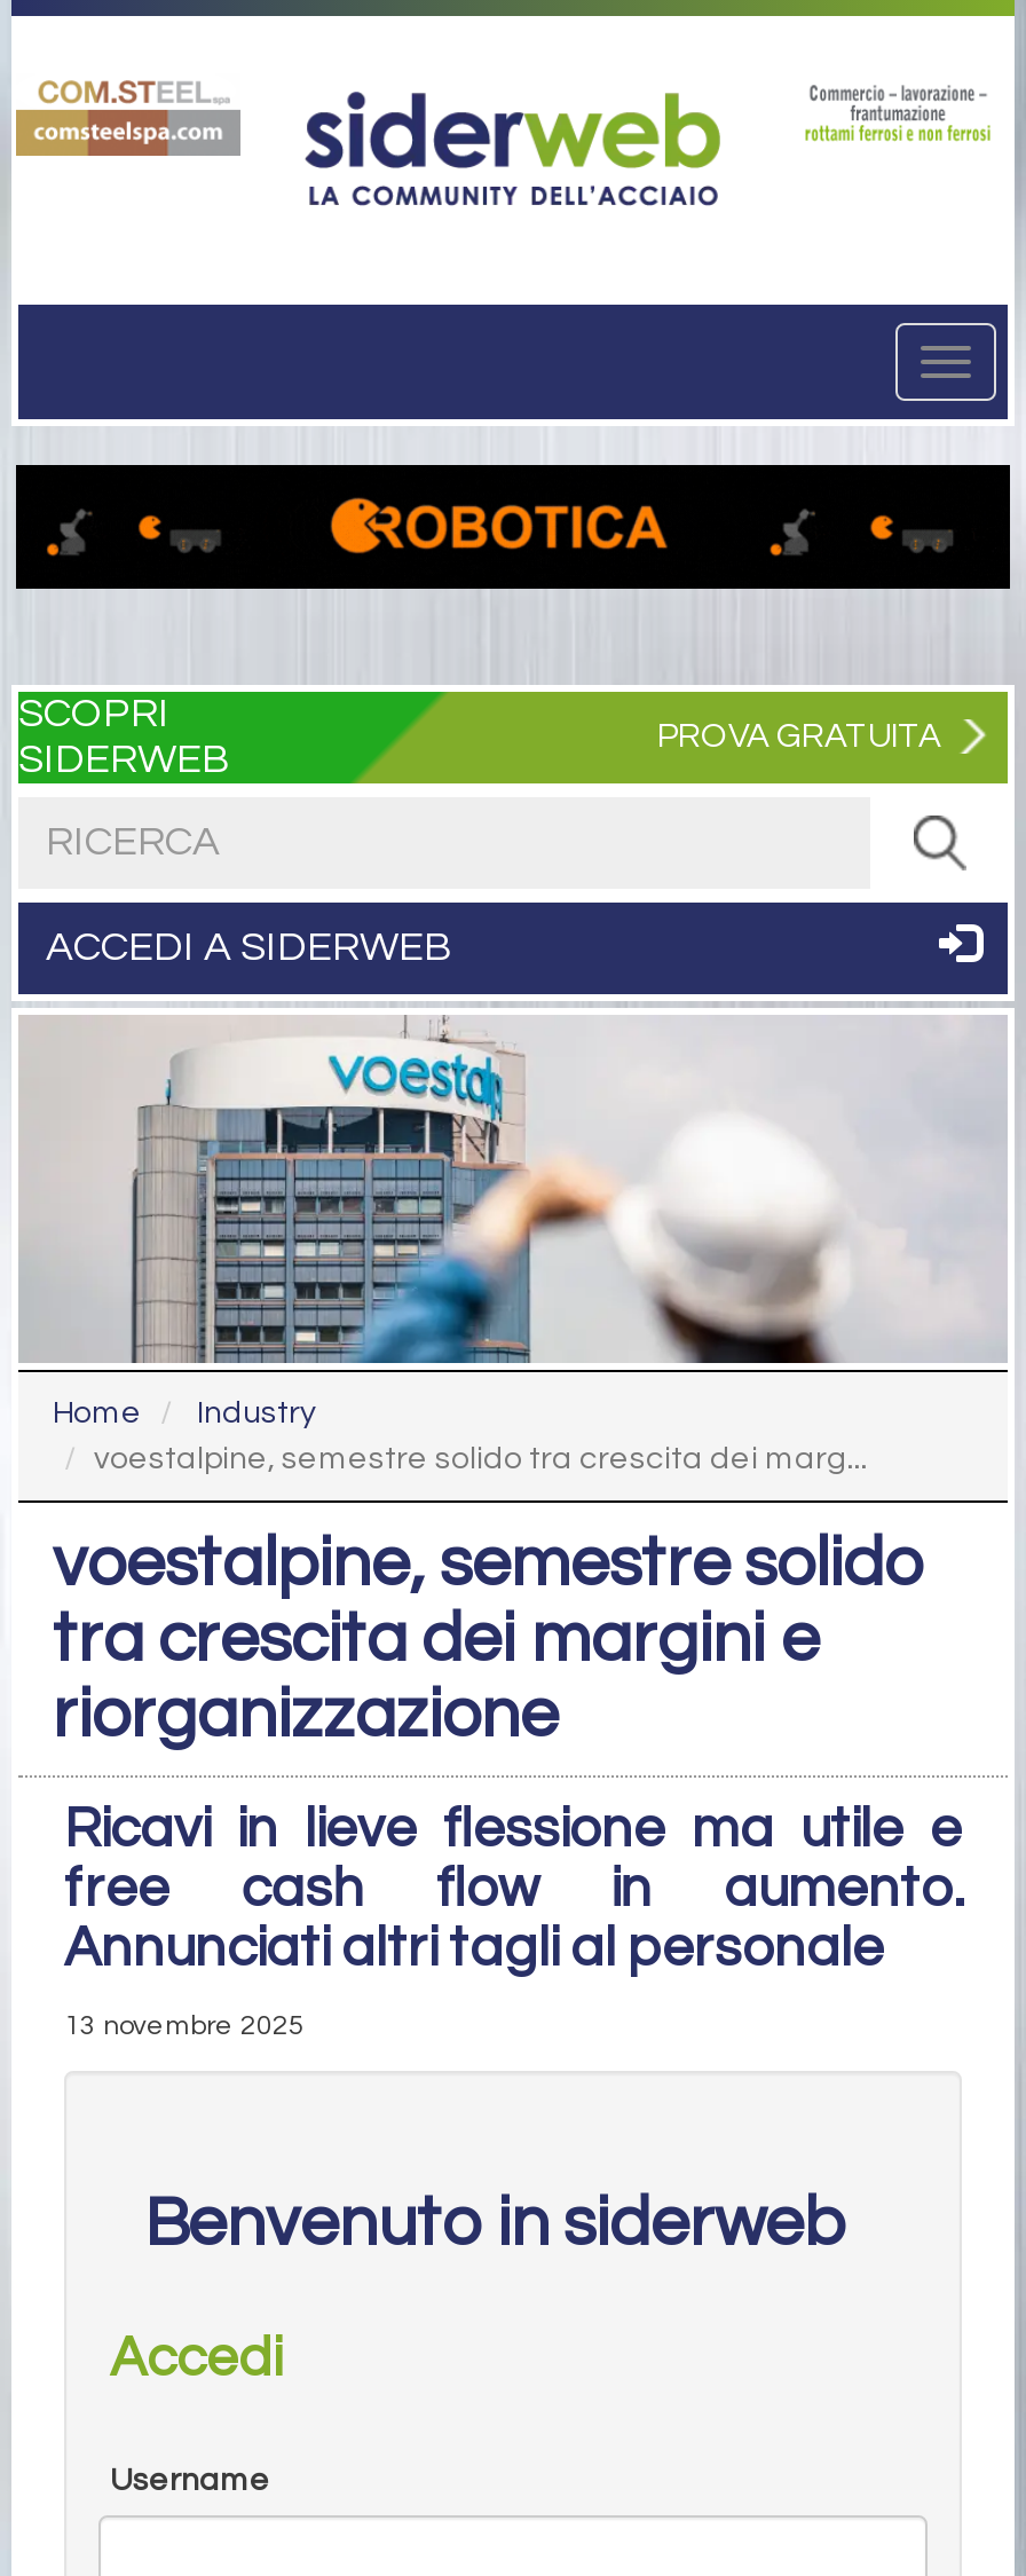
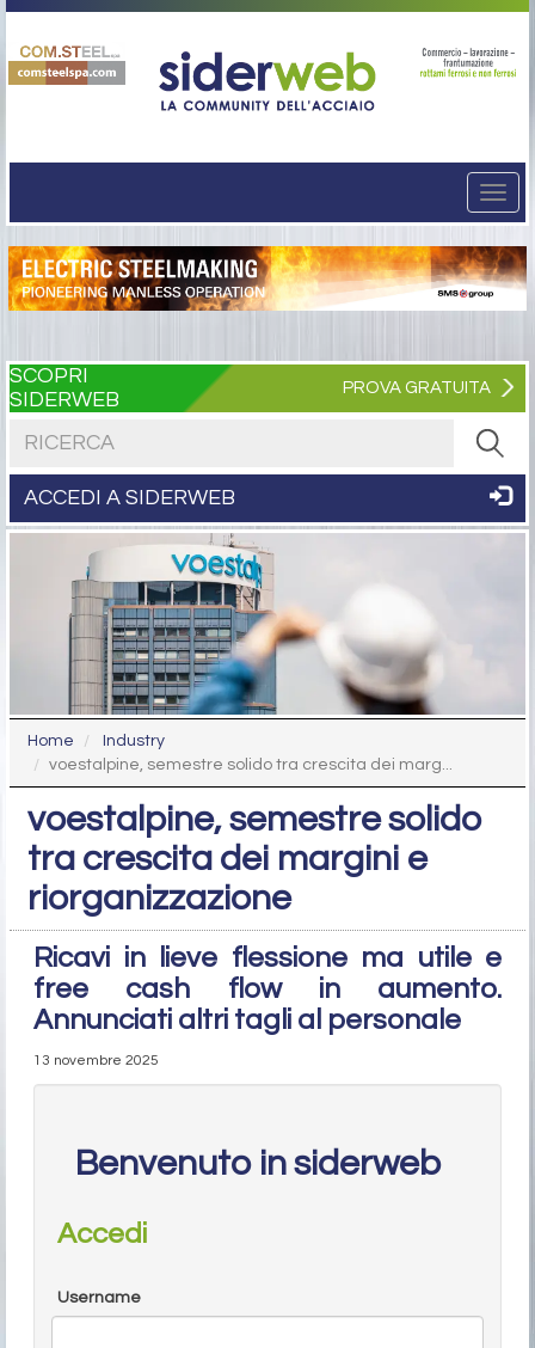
[14,463,1012,591] [image] -> [7,245,528,312] [image]

